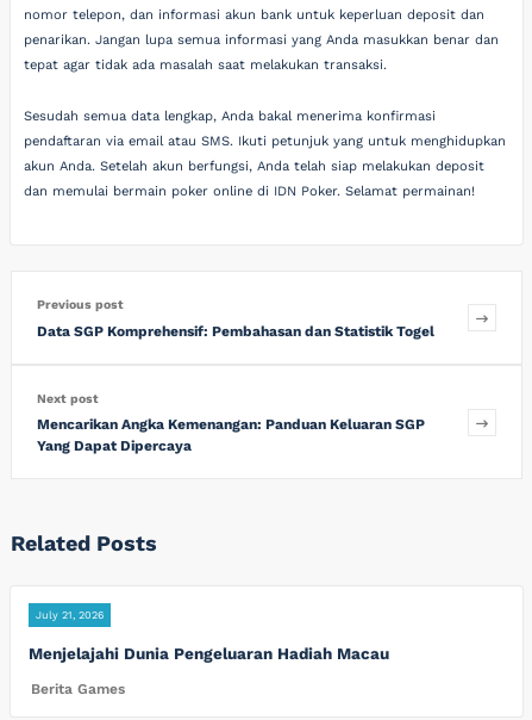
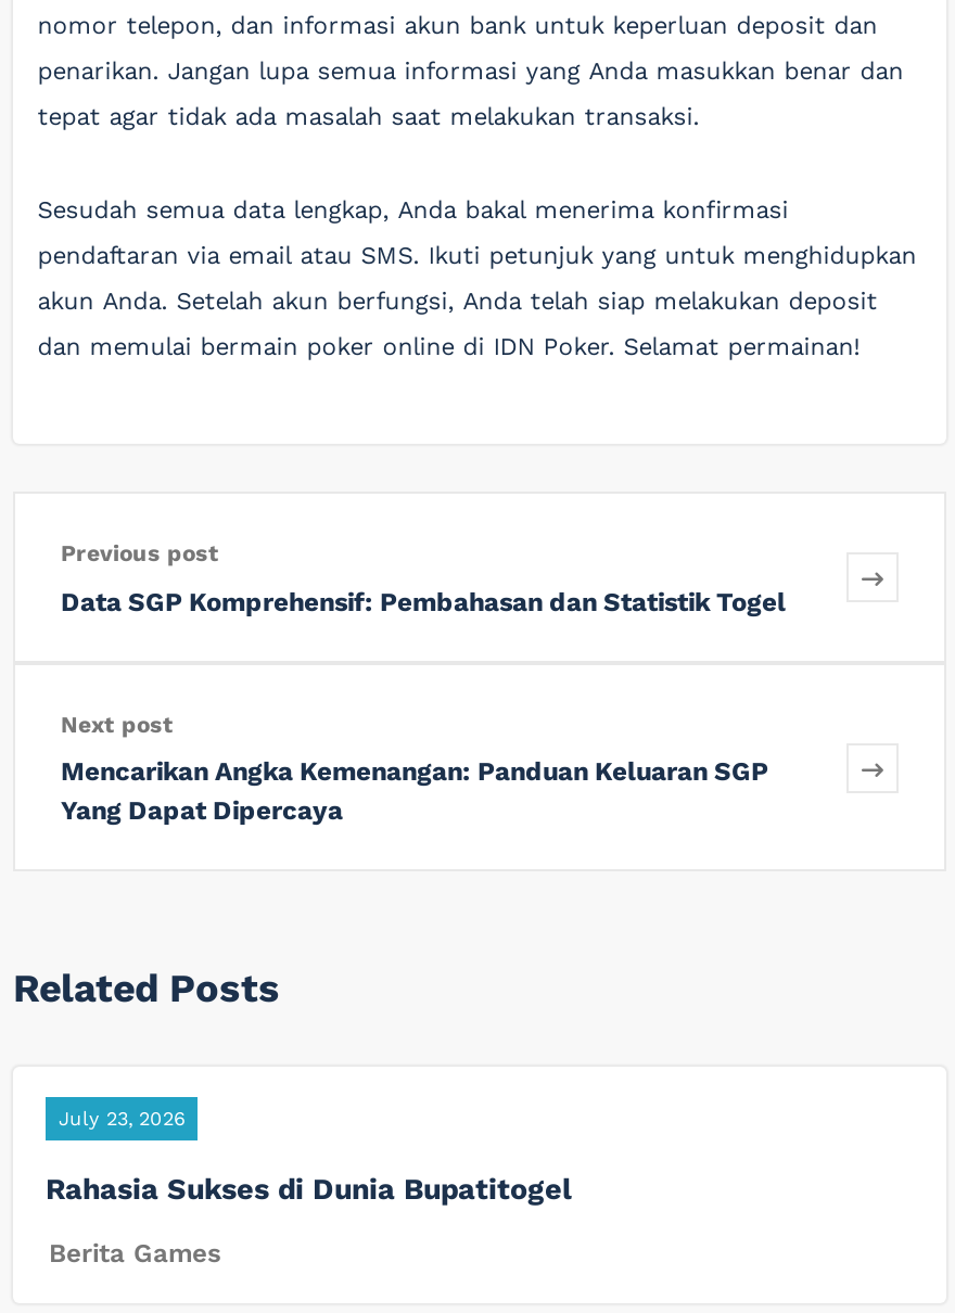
[36,609,104,621] July 21, 2026 -> [59,1108,184,1129] July 23, 2026
[29,644,389,663] Menjelajahi Dunia Pengeluaran Hadiah Macau -> [46,1171,571,1205] Rahasia Sukses di Dunia Bupatitogel

